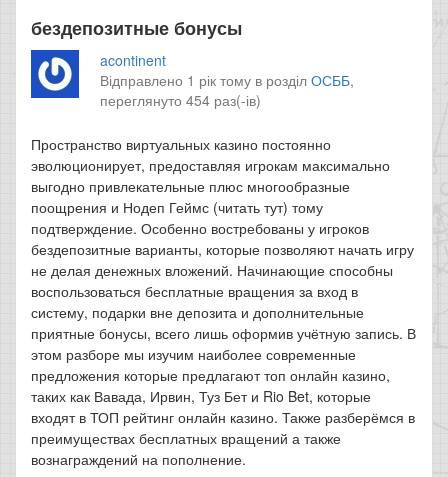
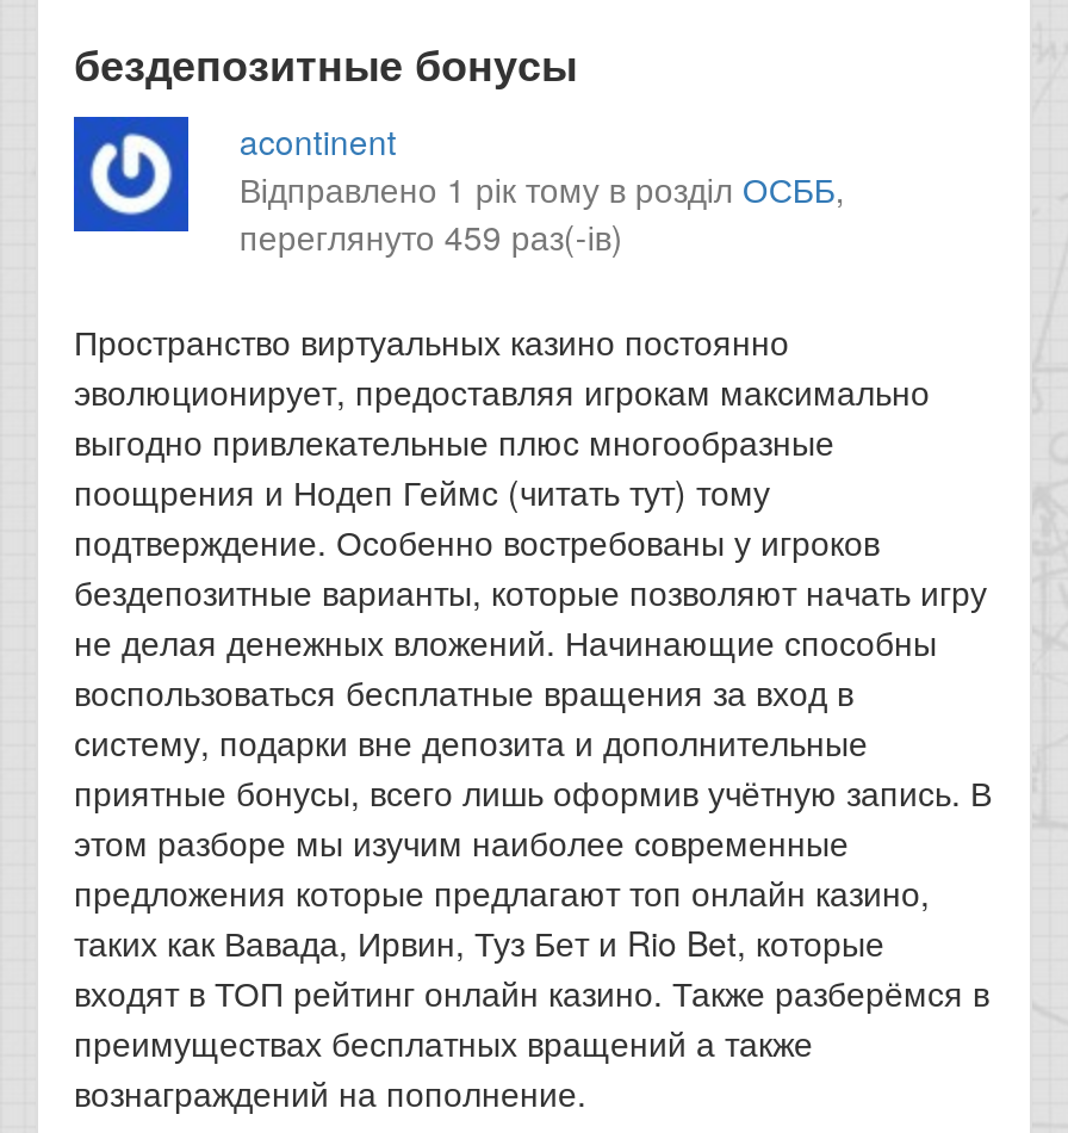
[100,90,261,110] переглянуто 454 раз(-ів) -> [239,212,623,260] переглянуто 459 раз(-ів)

